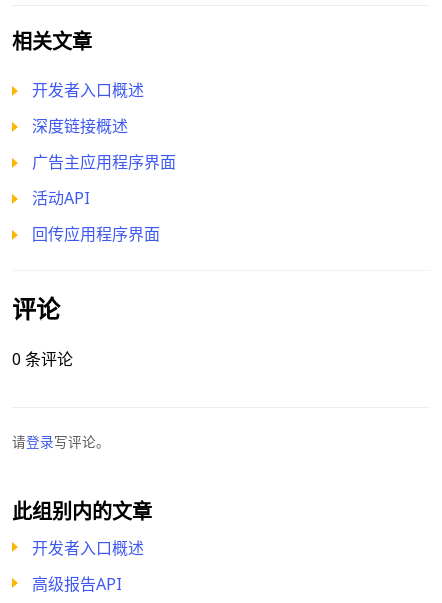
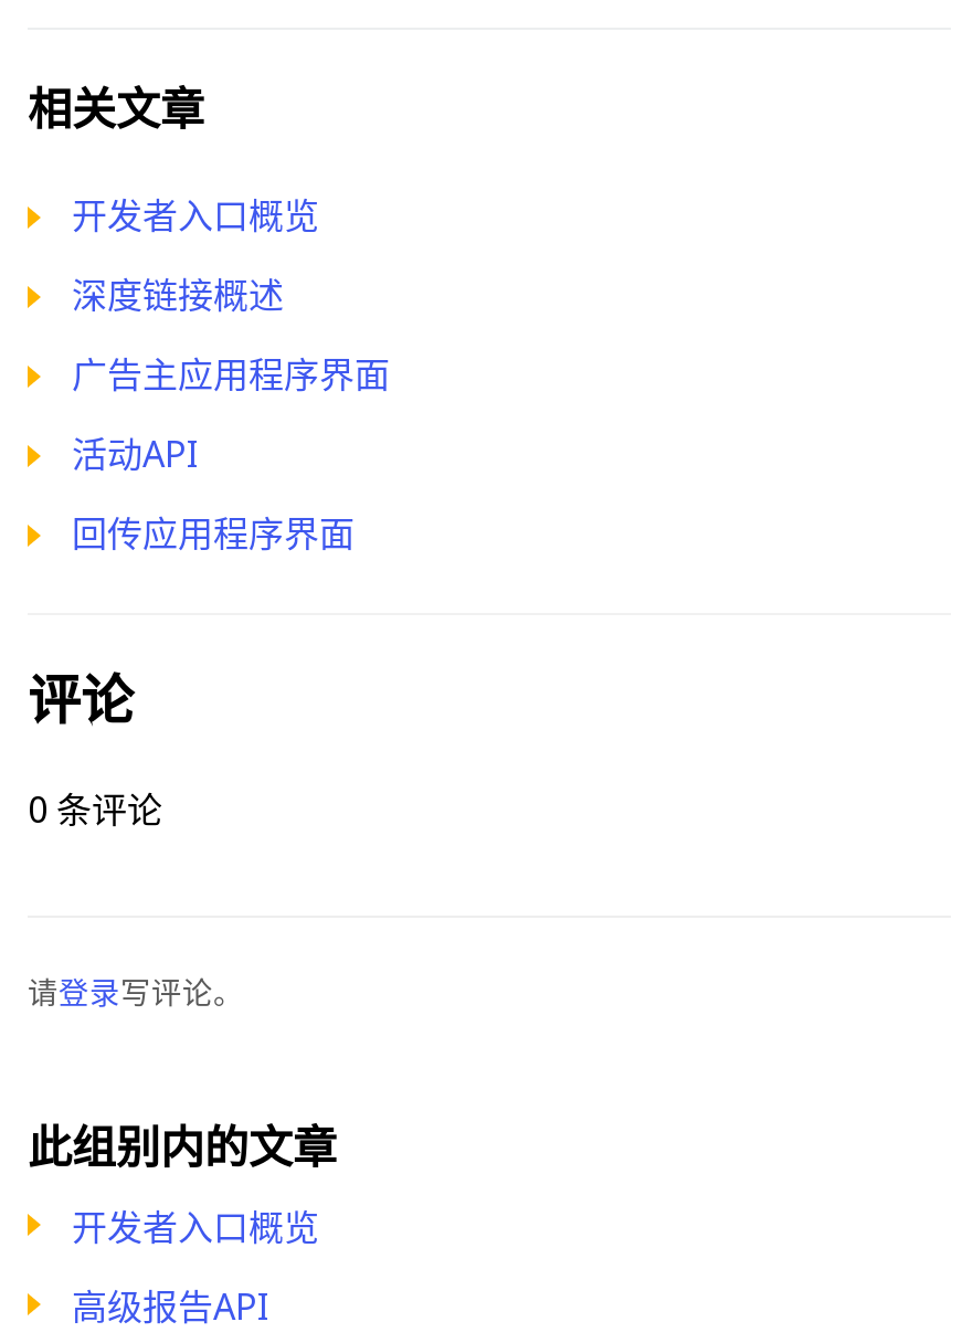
[32,79,144,101] 开发者入口概述 -> [72,191,319,240] 开发者入口概览
[32,537,144,559] 开发者入口概述 -> [72,1203,319,1251] 开发者入口概览

